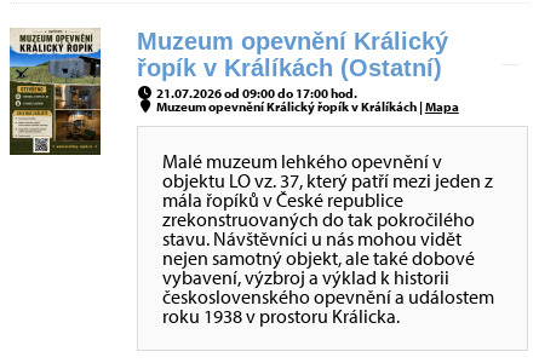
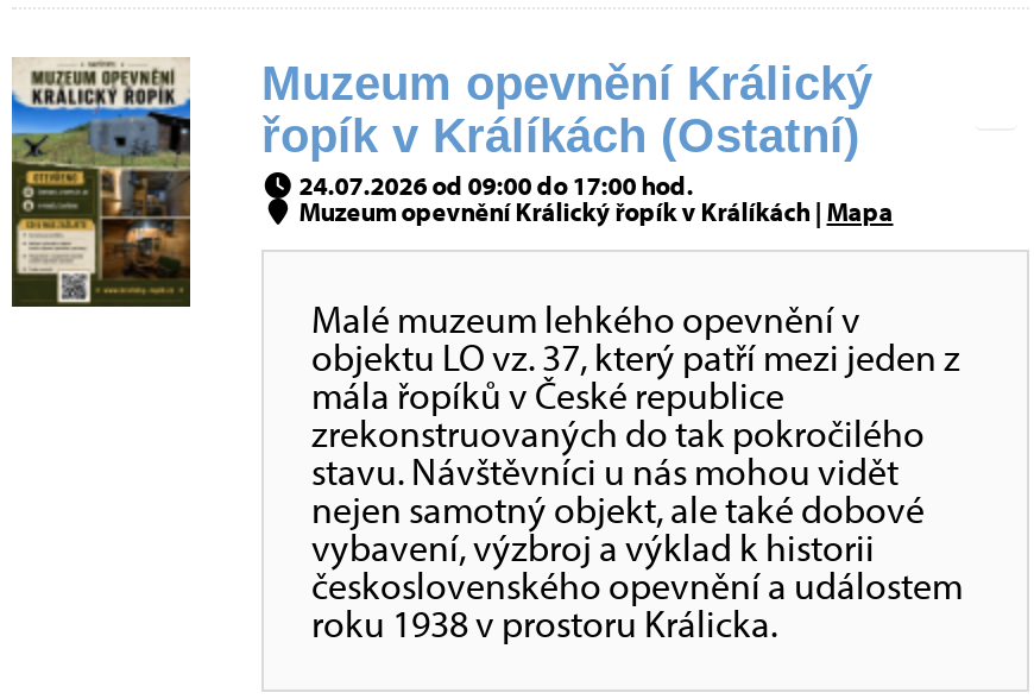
[154,85,357,102] 21.07.2026 od 09:00 do 17:00 hod. -> [294,169,694,202] 24.07.2026 od 09:00 do 17:00 hod.

